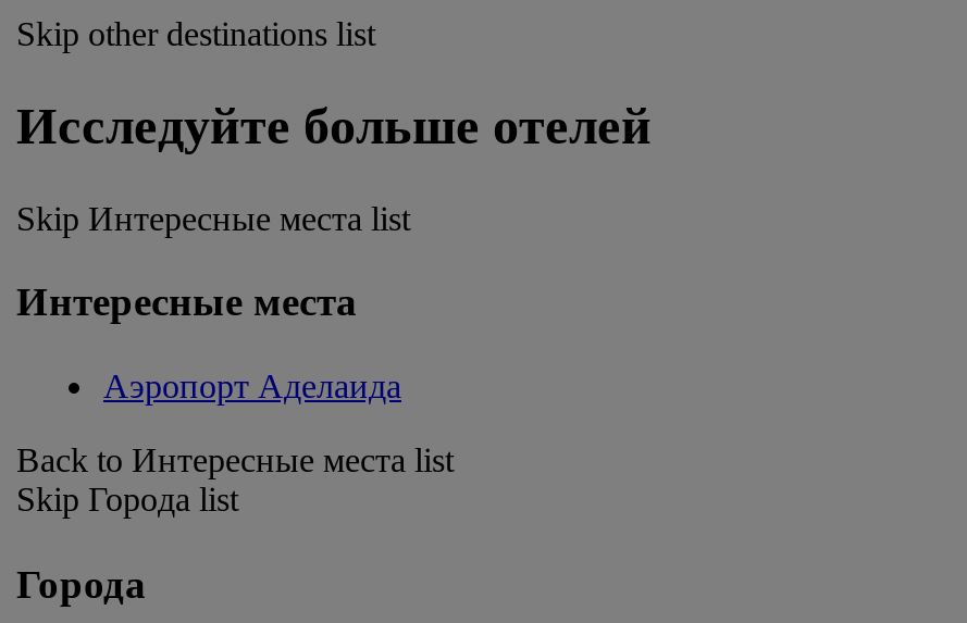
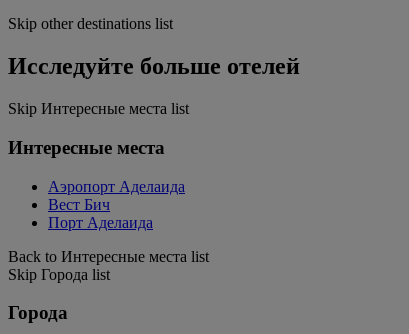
none -> [48,196,153,231] Вест Бич | Порт Аделаида

